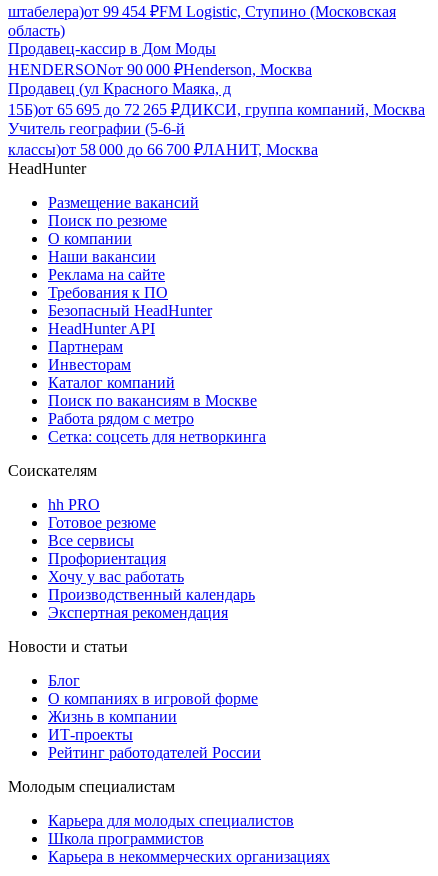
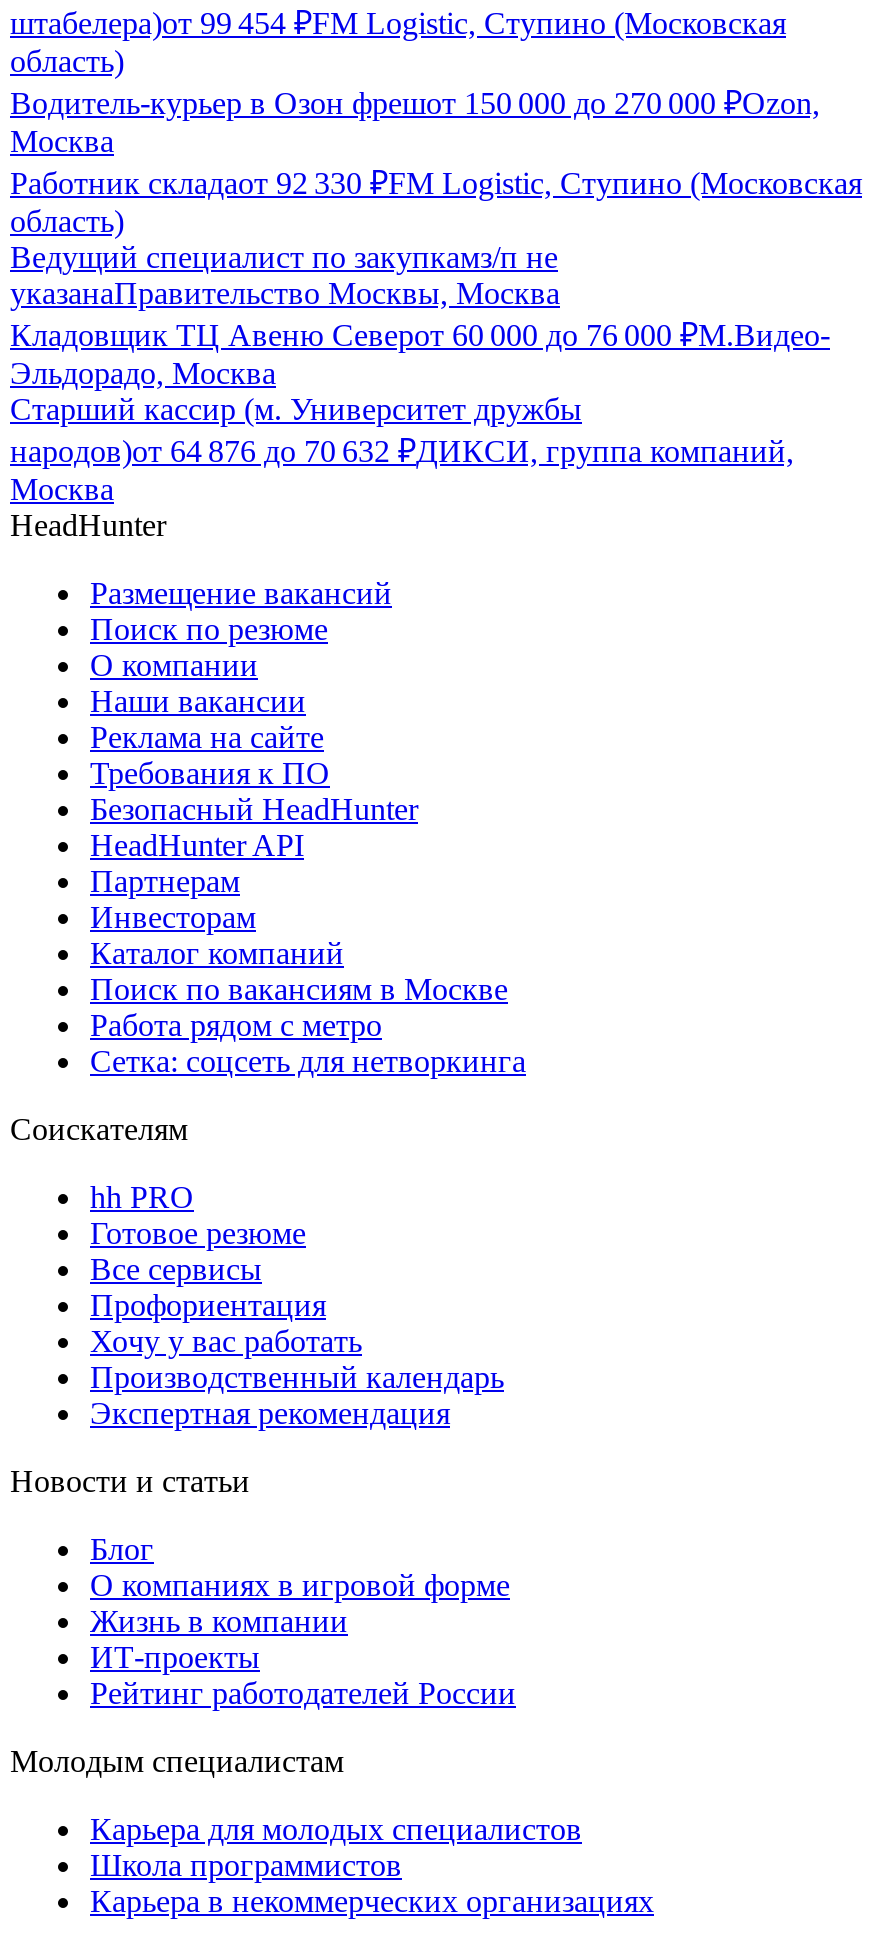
[8,40,425,158] Продавец-кассир в Дом Моды | HENDERSONот 90 000 ₽Henderson, Москва | Продавец (ул Красного Маяка, д | 15Б)от 65 695 до 72 265 ₽ДИКСИ, группа компаний, Москва | Учитель географии (5-6-й | классы)от 58 000 до 66 700 ₽ЛАНИТ, Москва -> [10,86,862,506] Водитель-курьер в Озон фрешот 150 000 до 270 000 ₽Ozon, | Москва | Работник складаот 92 330 ₽FM Logistic, Ступино (Московская | область) | Ведущий специалист по закупкамз/п не | указанаПравительство Москвы, Москва | Кладовщик ТЦ Авеню Северот 60 000 до 76 000 ₽М.Видео- | Эльдорадо, Москва | Старший кассир (м. Университет дружбы | народов)от 64 876 до 70 632 ₽ДИКСИ, группа компаний, | Москва

